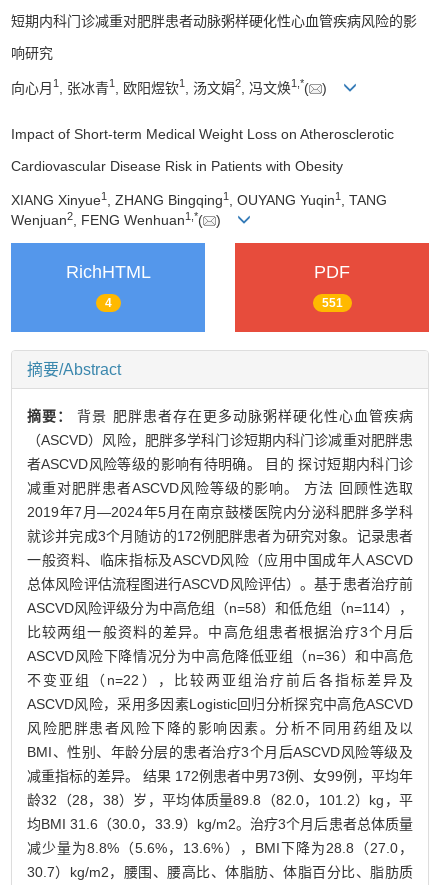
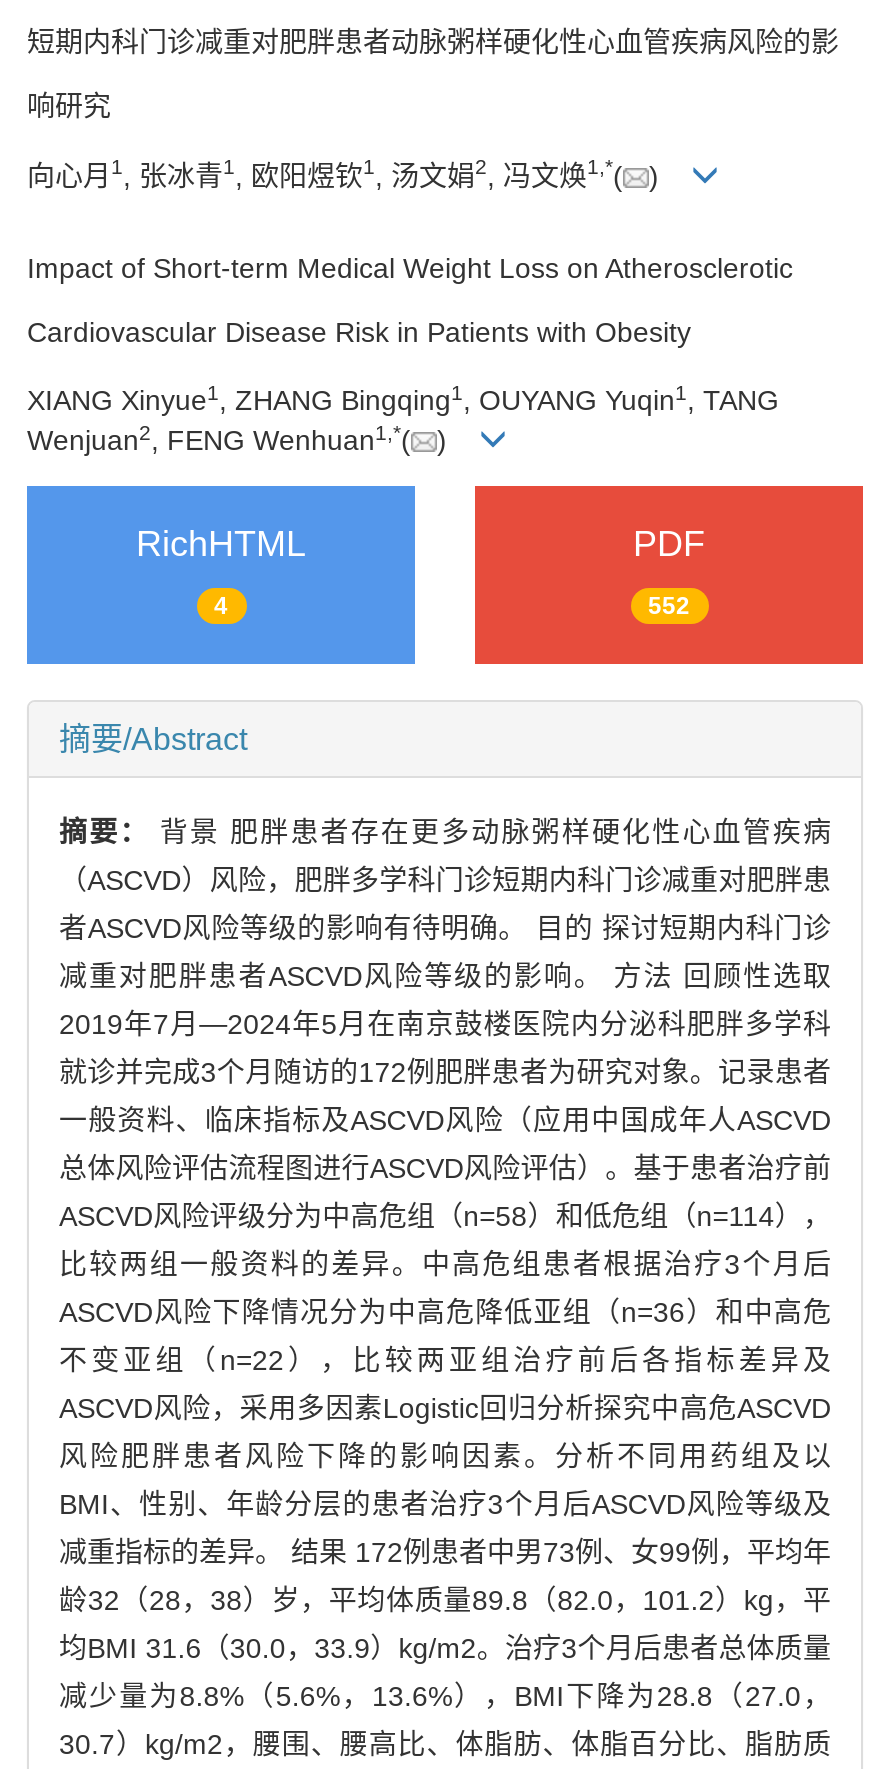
[321,296,342,310] 551 -> [648,592,690,620] 552

